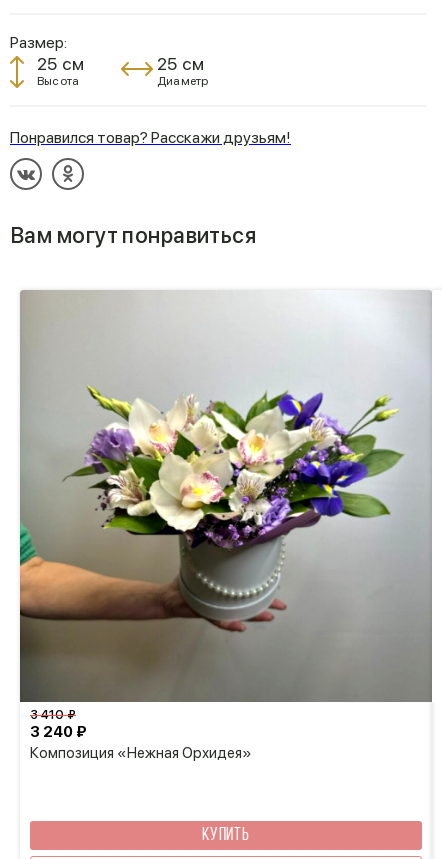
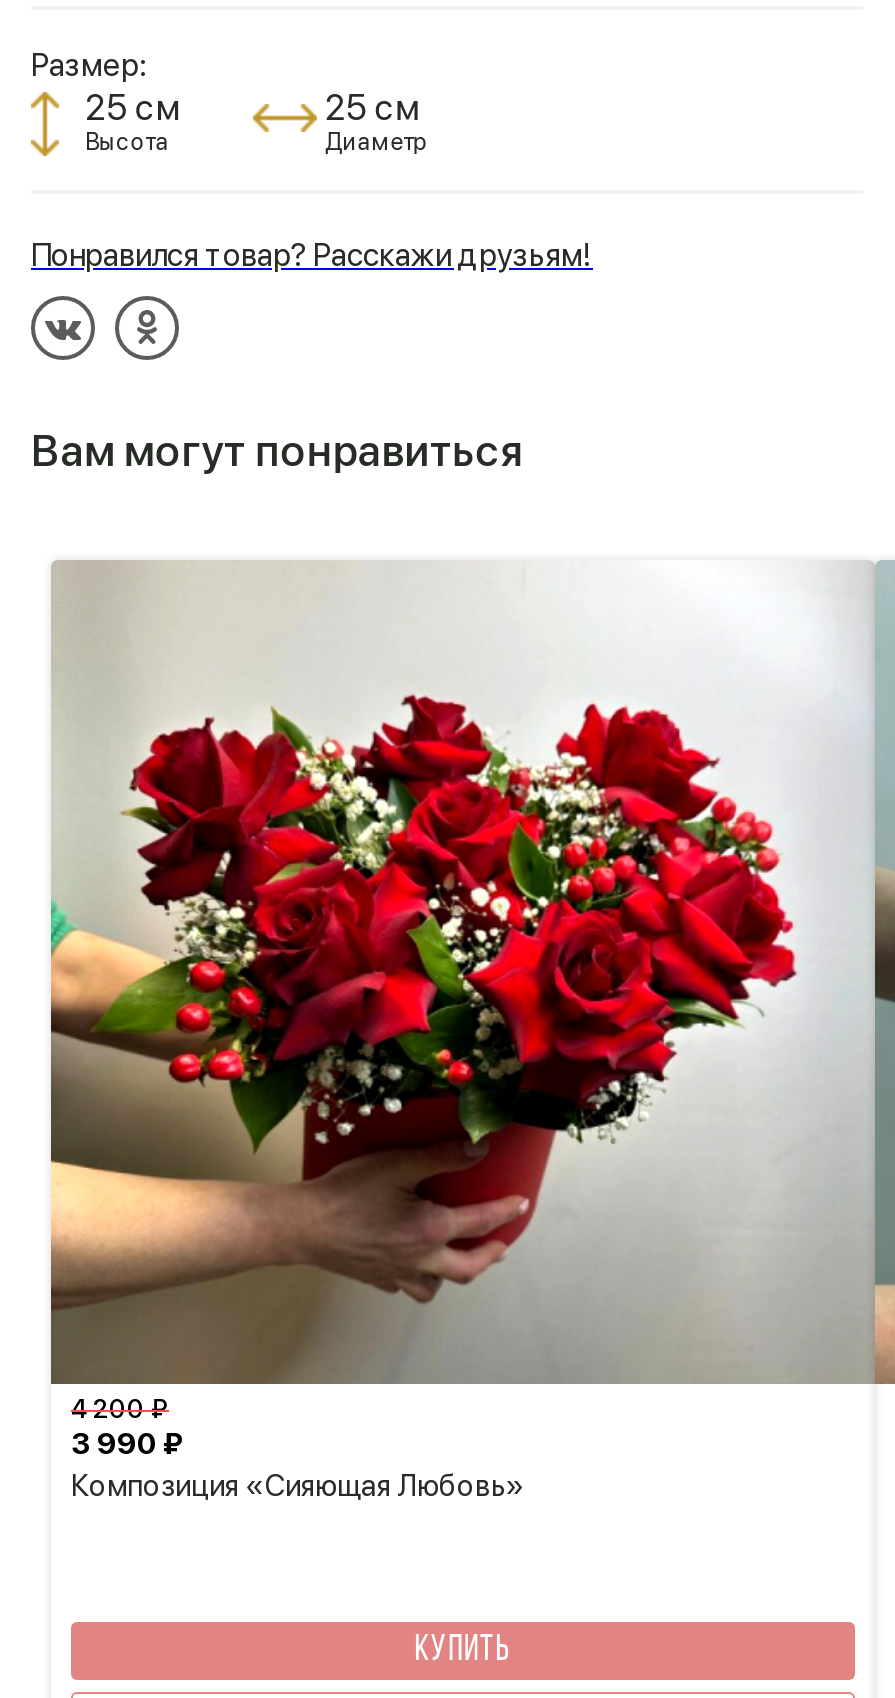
[19,290,439,722] [image] | 3 410 ₽ -> [49,560,889,1424] [image] | 4 200 ₽
[30,723,87,741] 3 240 ₽ -> [71,1426,185,1462] 3 990 ₽
[30,744,252,762] Композиция «Нежная Орхидея» -> [71,1468,525,1504] Композиция «Сияющая Любовь»

